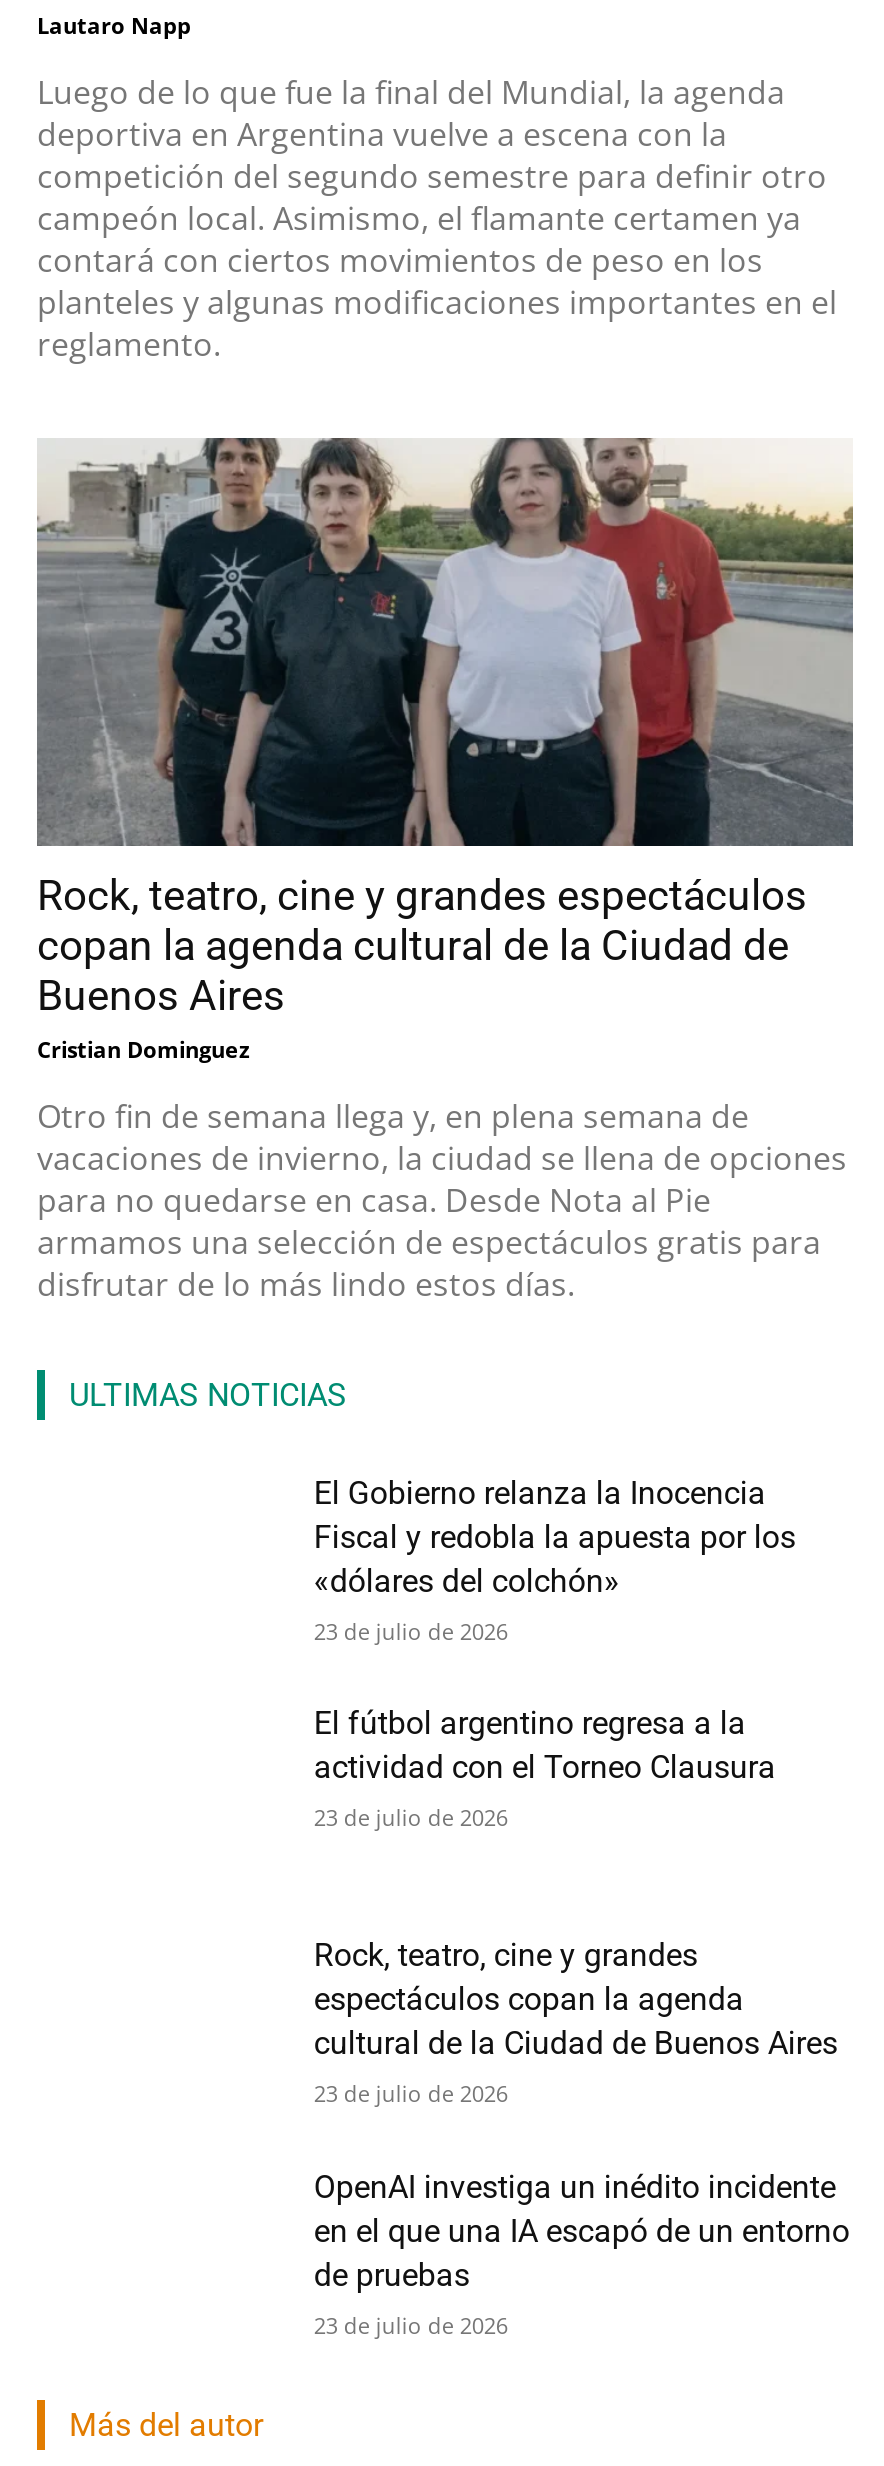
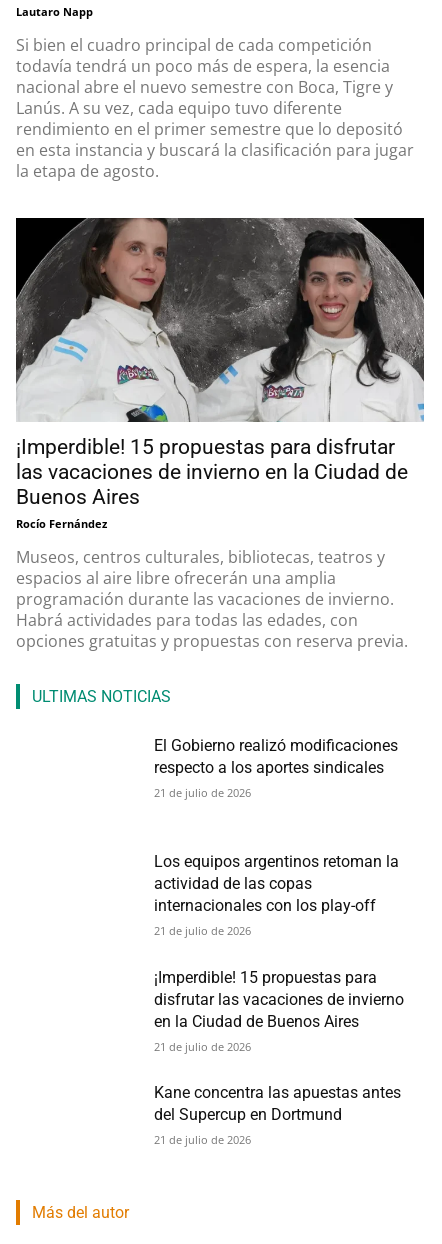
[37,69,837,365] Luego de lo que fue la final del Mundial, la agenda | deportiva en Argentina vuelve a escena con la | competición del segundo semestre para definir otro | campeón local. Asimismo, el flamante certamen ya | contará con ciertos movimientos de peso en los | planteles y algunas modificaciones importantes en el | reglamento. -> [16,34,414,182] Si bien el cuadro principal de cada competición | todavía tendrá un poco más de espera, la esencia | nacional abre el nuevo semestre con Boca, Tigre y | Lanús. A su vez, cada equipo tuvo diferente | rendimiento en el primer semestre que lo depositó | en esta instancia y buscará la clasificación para jugar | la etapa de agosto.
[37,436,855,969] [image] | Rock, teatro, cine y grandes espectáculos | copan la agenda cultural de la Ciudad de -> [15,217,425,484] [image] | ¡Imperdible! 15 propuestas para disfrutar | las vacaciones de invierno en la Ciudad de
[37,1033,249,1063] Cristian Dominguez -> [16,516,107,531] Rocío Fernández
[37,1093,847,1305] Otro fin de semana llega y, en plena semana de | vacaciones de invierno, la ciudad se llena de opciones | para no quedarse en casa. Desde Nota al Pie | armamos una selección de espectáculos gratis para | disfrutar de lo más lindo estos días. -> [16,546,408,652] Museos, centros culturales, bibliotecas, teatros y | espacios al aire libre ofrecerán una amplia | programación durante las vacaciones de invierno. | Habrá actividades para todas las edades, con | opciones gratuitas y propuestas con reserva previa.
[314,1473,796,1645] El Gobierno relanza la Inocencia | Fiscal y redobla la apuesta por los | «dólares del colchón» | 23 de julio de 2026 -> [154,736,398,800] El Gobierno realizó modificaciones | respecto a los aportes sindicales | 21 de julio de 2026
[314,1704,776,1832] El fútbol argentino regresa a la | actividad con el Torneo Clausura | 23 de julio de 2026 -> [154,852,399,938] Los equipos argentinos retoman la | actividad de las copas | internacionales con los play-off | 21 de julio de 2026
[314,1936,838,2108] Rock, teatro, cine y grandes | espectáculos copan la agenda | cultural de la Ciudad de Buenos Aires | 23 de julio de 2026 -> [154,968,404,1054] ¡Imperdible! 15 propuestas para | disfrutar las vacaciones de invierno | en la Ciudad de Buenos Aires | 21 de julio de 2026
[314,2167,850,2339] OpenAI investiga un inédito incidente | en el que una IA escapó de un entorno | de pruebas | 23 de julio de 2026 -> [154,1083,401,1147] Kane concentra las apuestas antes | del Supercup en Dortmund | 21 de julio de 2026

